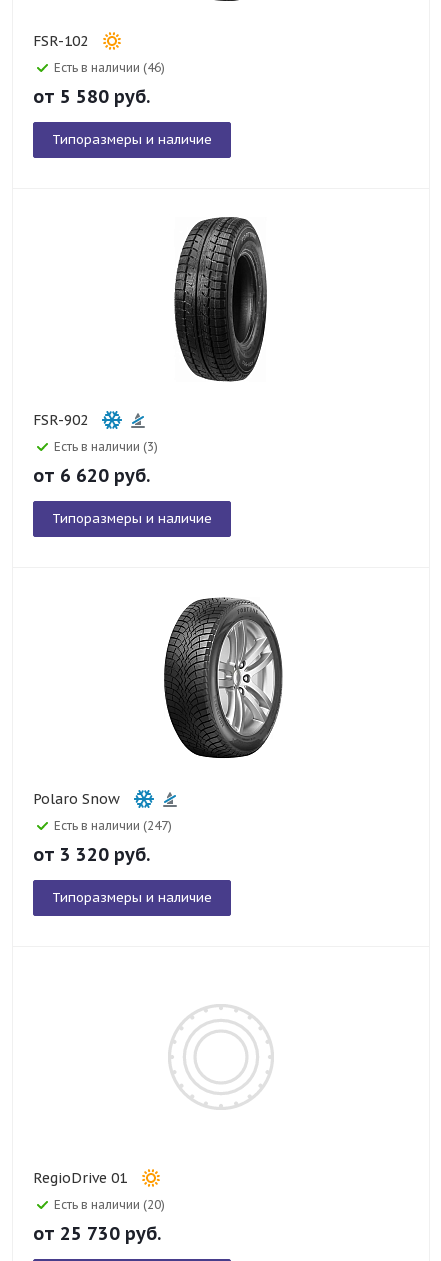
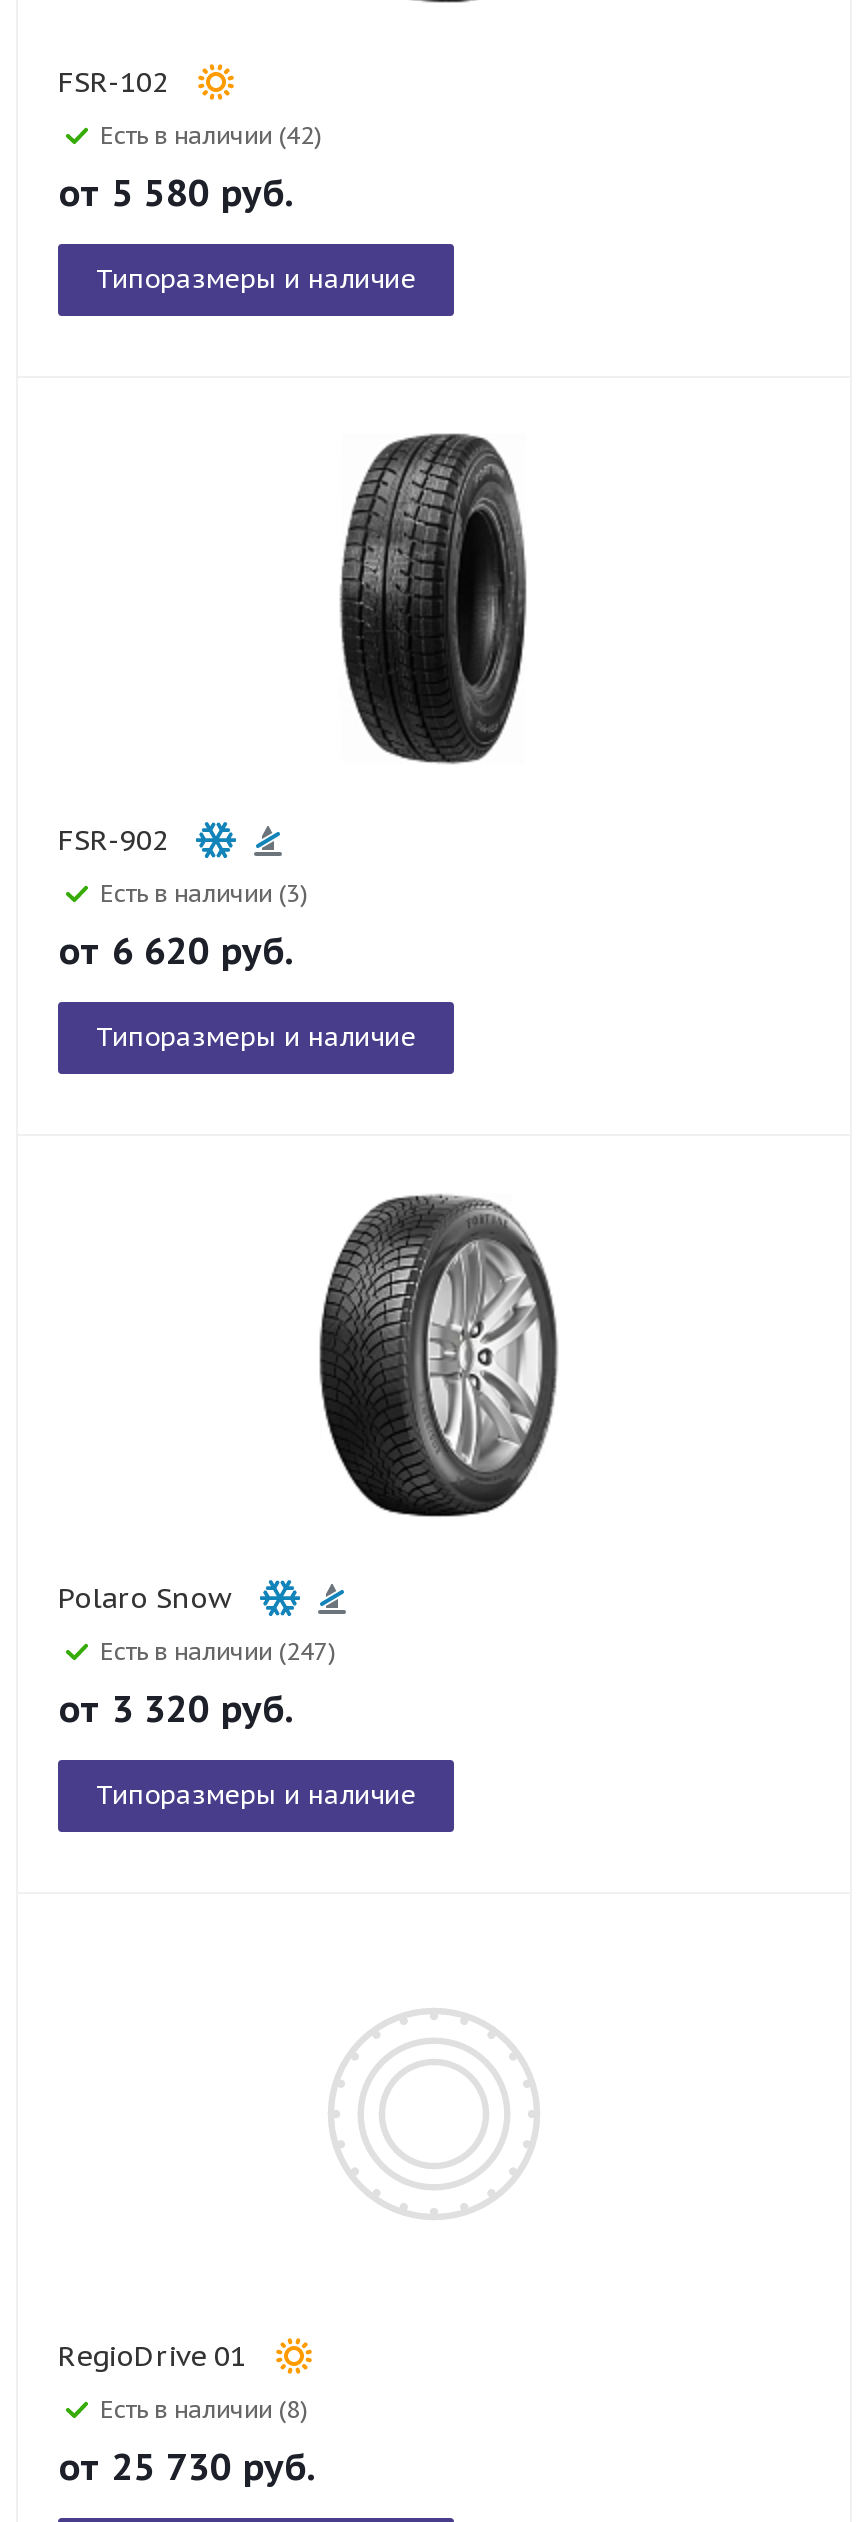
[54,59,165,74] Есть в наличии (46) -> [100,119,322,149] Есть в наличии (42)
[54,1196,165,1211] Есть в наличии (20) -> [100,2393,308,2423] Есть в наличии (8)

